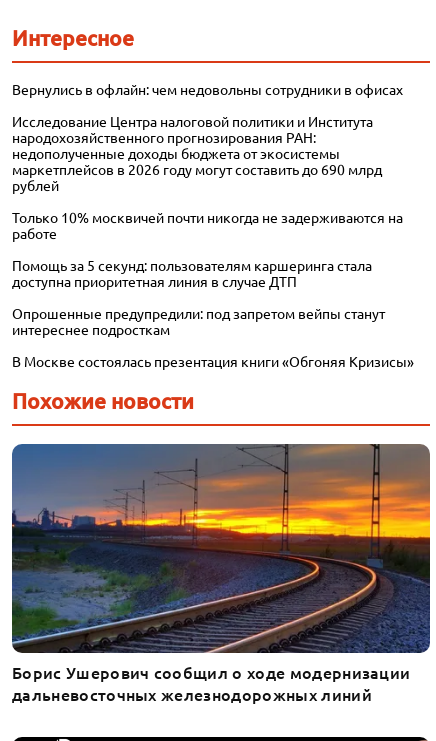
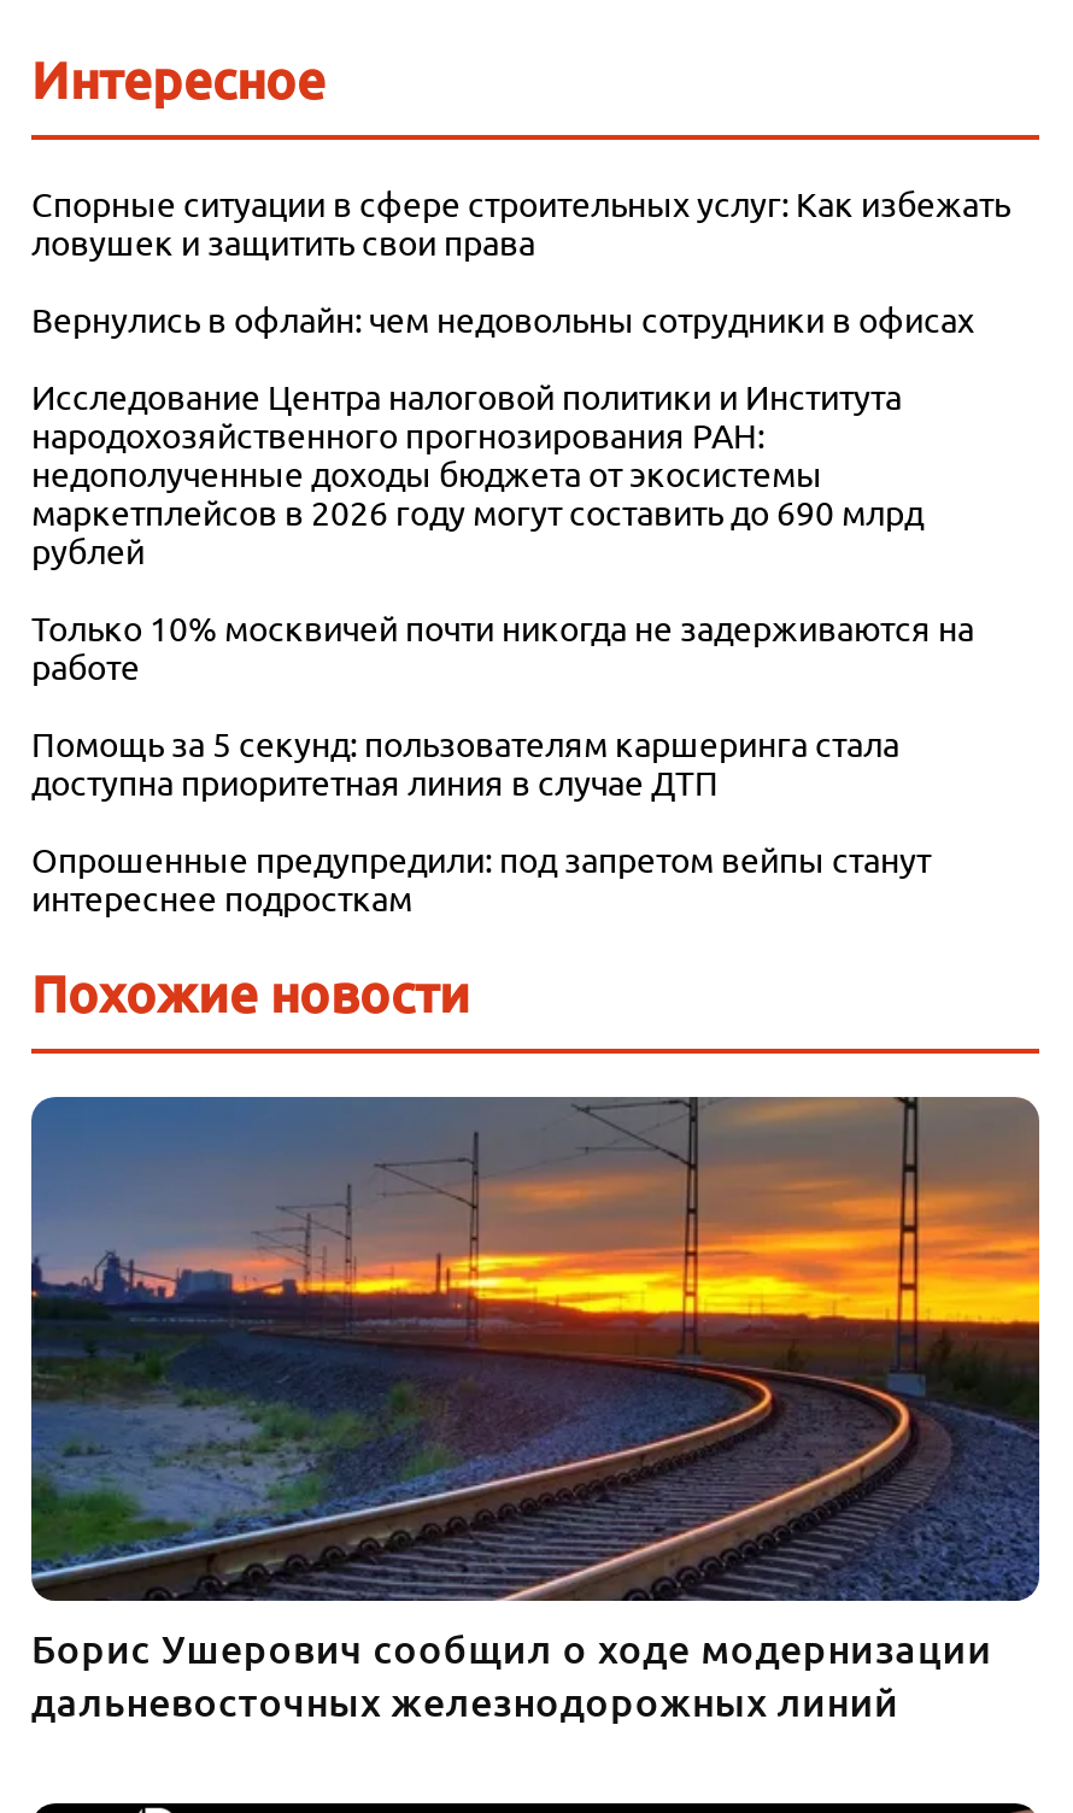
none -> [31,181,1010,263] Спорные ситуации в сфере строительных услуг: Как избежать | ловушек и защитить свои права
moved [12,80,403,338] -> [31,297,974,919]: Вернулись в офлайн: чем недовольны сотрудники в офисах | Исследование Центра налоговой политики и Института | народохозяйственного прогнозирования РАН: | ... | Опрошенные предупредили: под запретом вейпы станут | интереснее подросткам
[12,352,414,370] В Москве состоялась презентация книги «Обгоняя Кризисы» -> none

